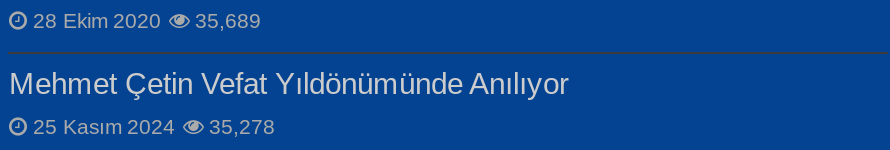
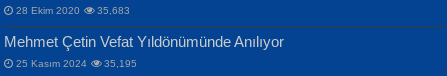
[33,10,261,32] 28 Ekim 2020 35,689 -> [16,5,130,16] 28 Ekim 2020 35,683
[33,116,275,138] 25 Kasım 2024 35,278 -> [16,58,137,69] 25 Kasım 2024 35,195

